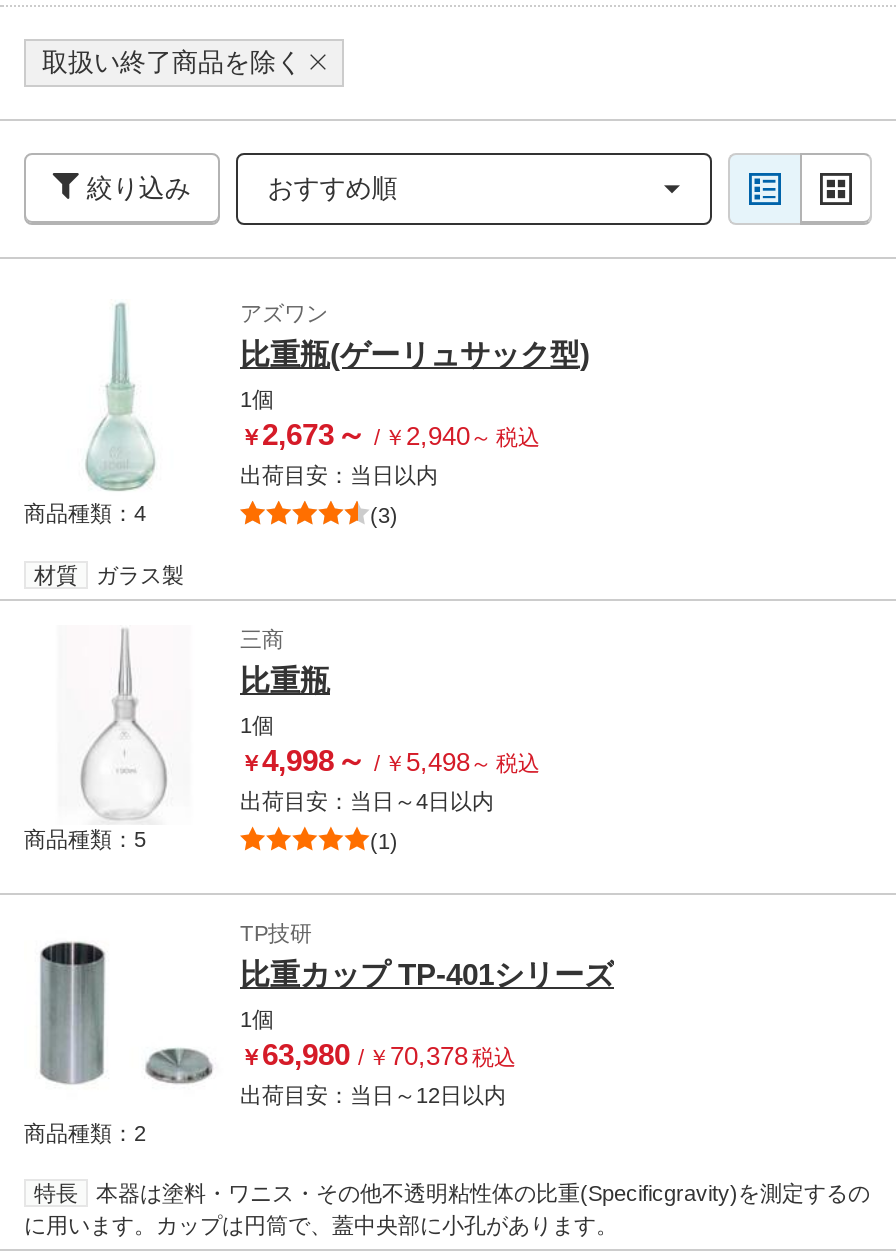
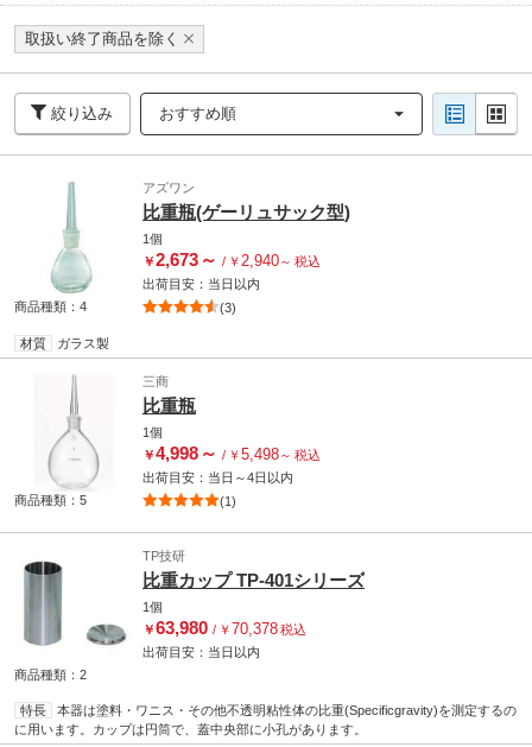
[240,1083,506,1107] 出荷目安：当日～12日以内 -> [142,645,260,659] 出荷目安：当日以内

